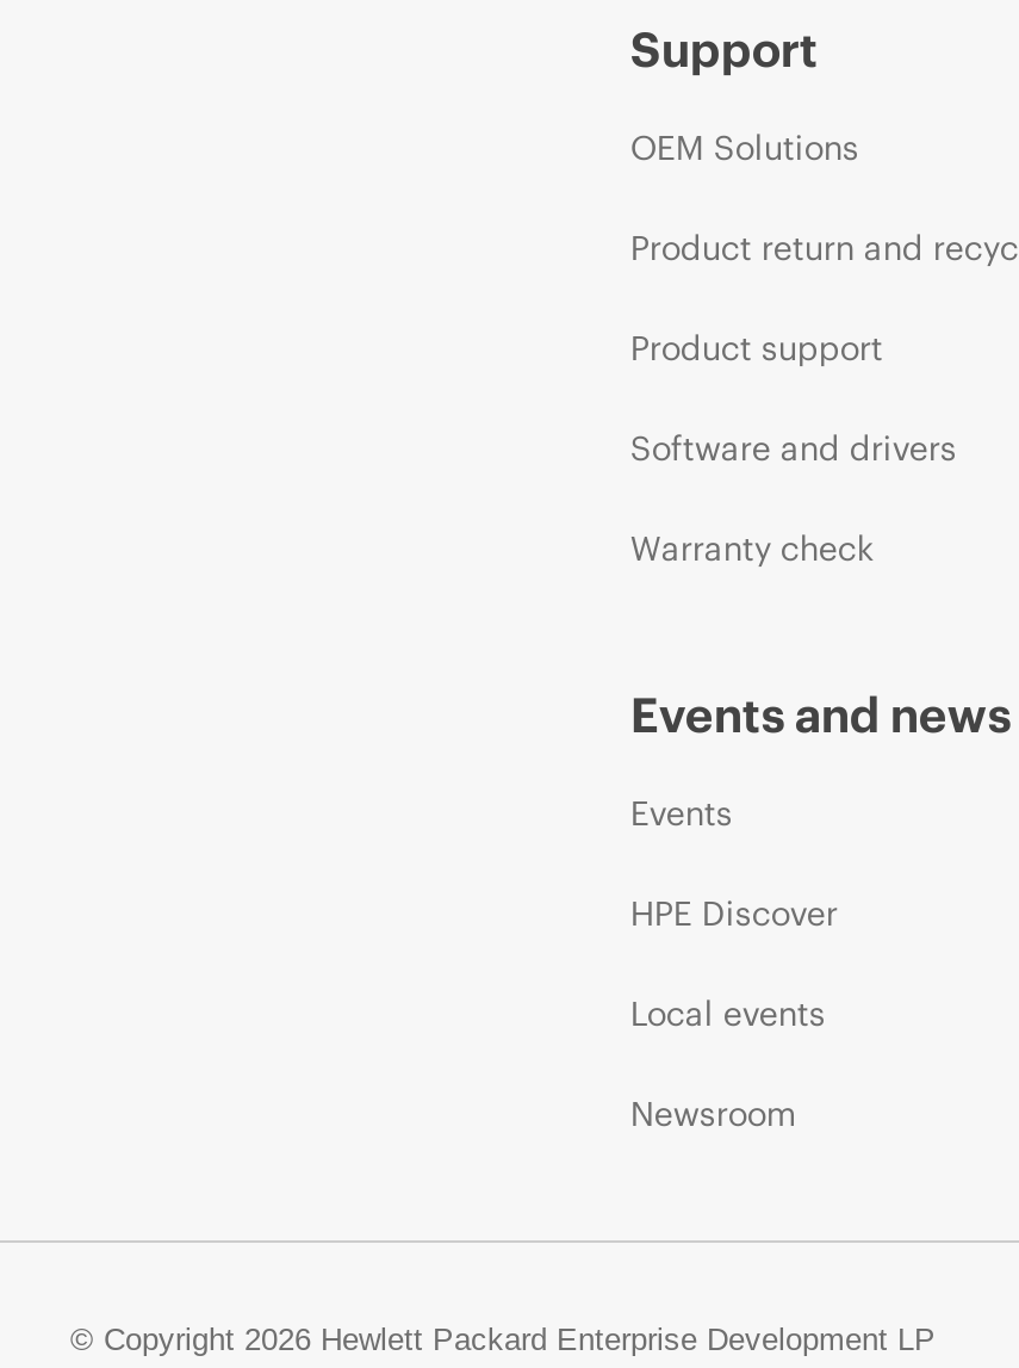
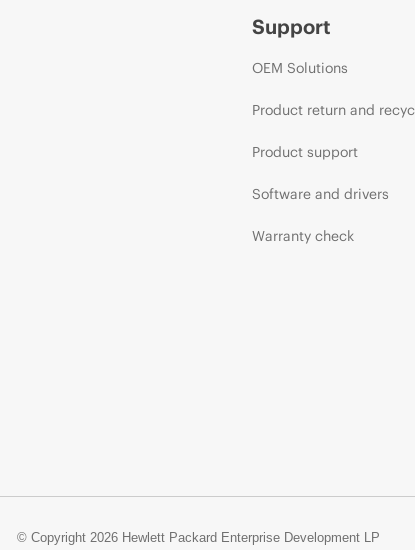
[630,685,1012,1135] Events and news | Events | HPE Discover | Local events | Newsroom -> none

